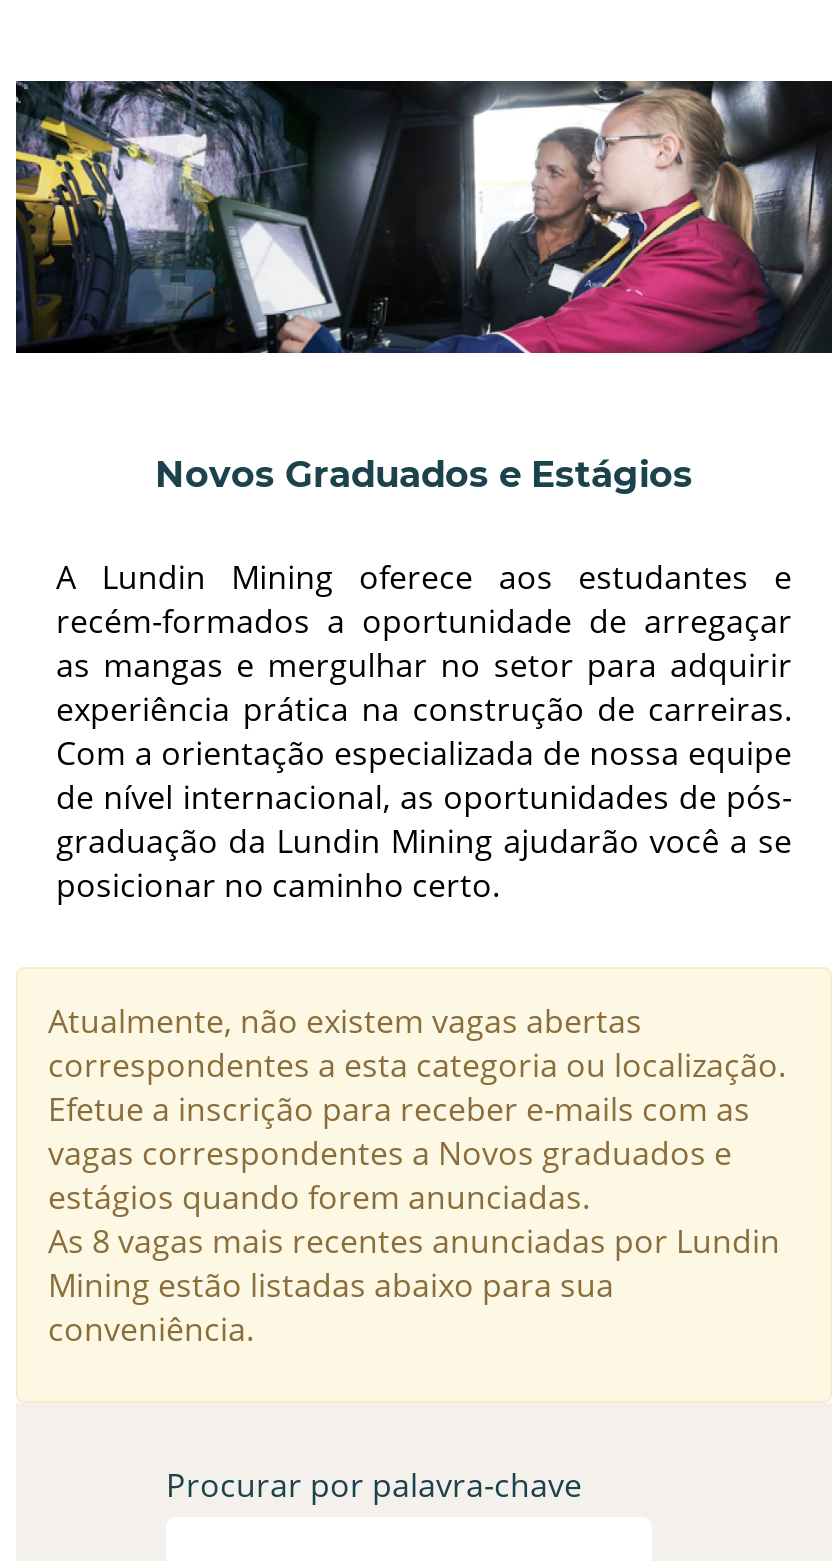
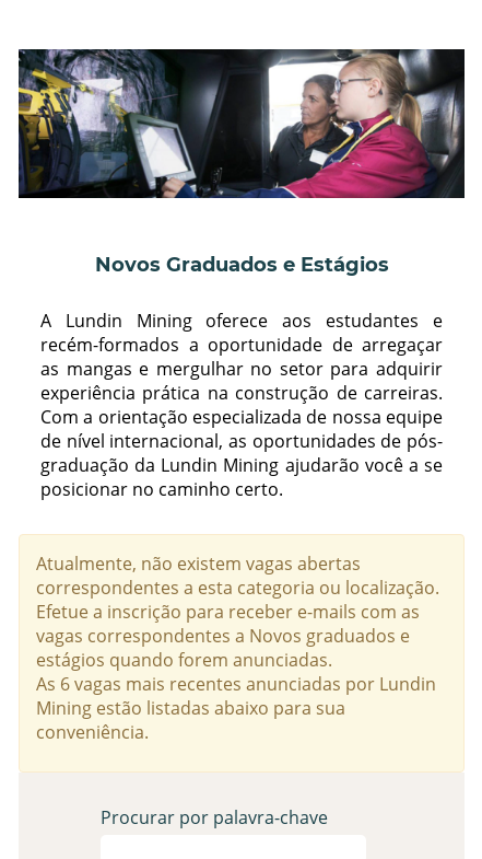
[48,1219,780,1263] As 8 vagas mais recentes anunciadas por Lundin -> [36,672,436,696] As 6 vagas mais recentes anunciadas por Lundin

